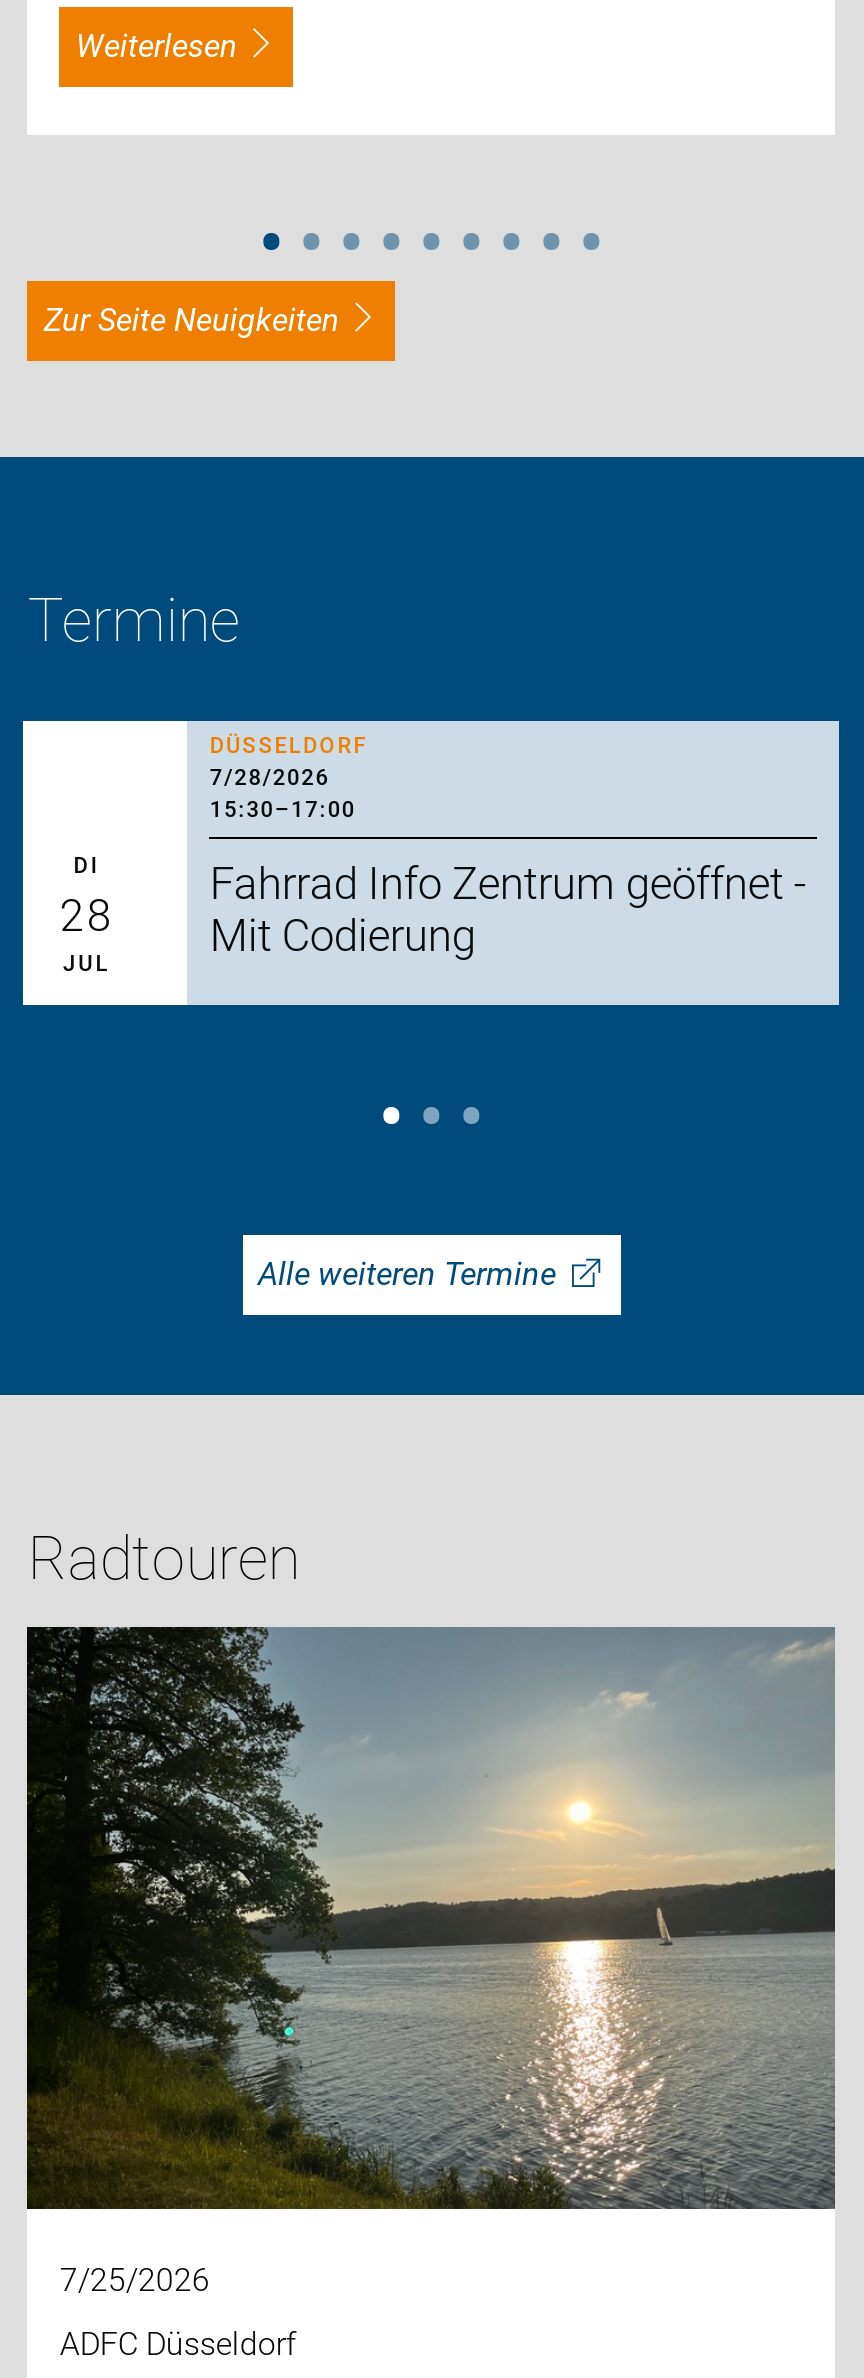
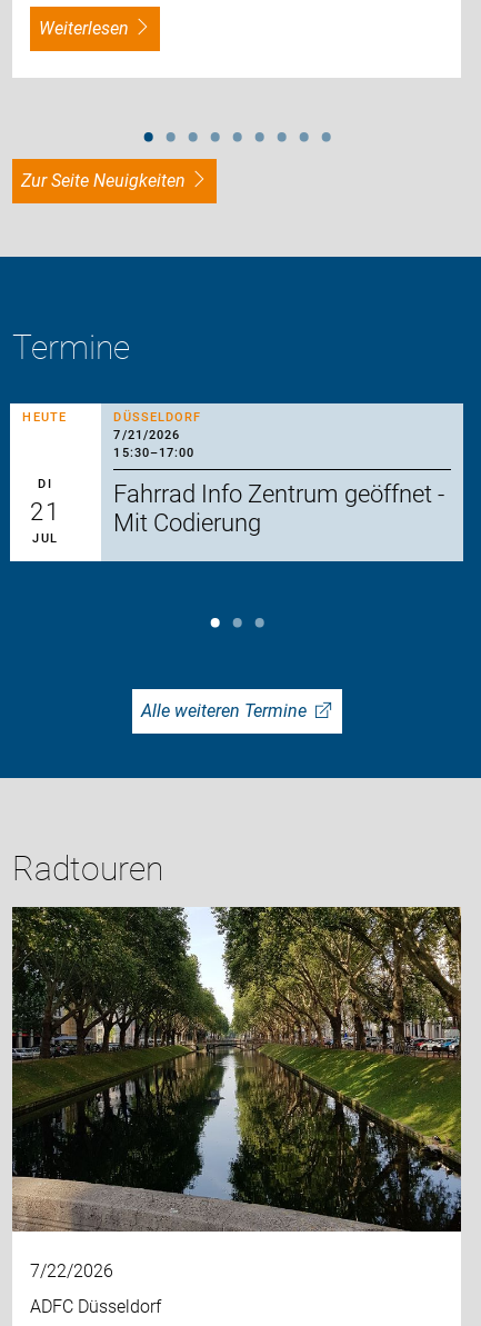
none -> [23,410,67,425] HEUTE
[210,764,330,790] 7/28/2026 -> [114,428,180,443] 7/21/2026
[60,890,476,960] 28 Mit Codierung -> [30,498,261,537] 21 Mit Codierung
[27,1625,835,2299] [image] | 7/25/2026 -> [12,906,462,1282] [image] | 7/22/2026

